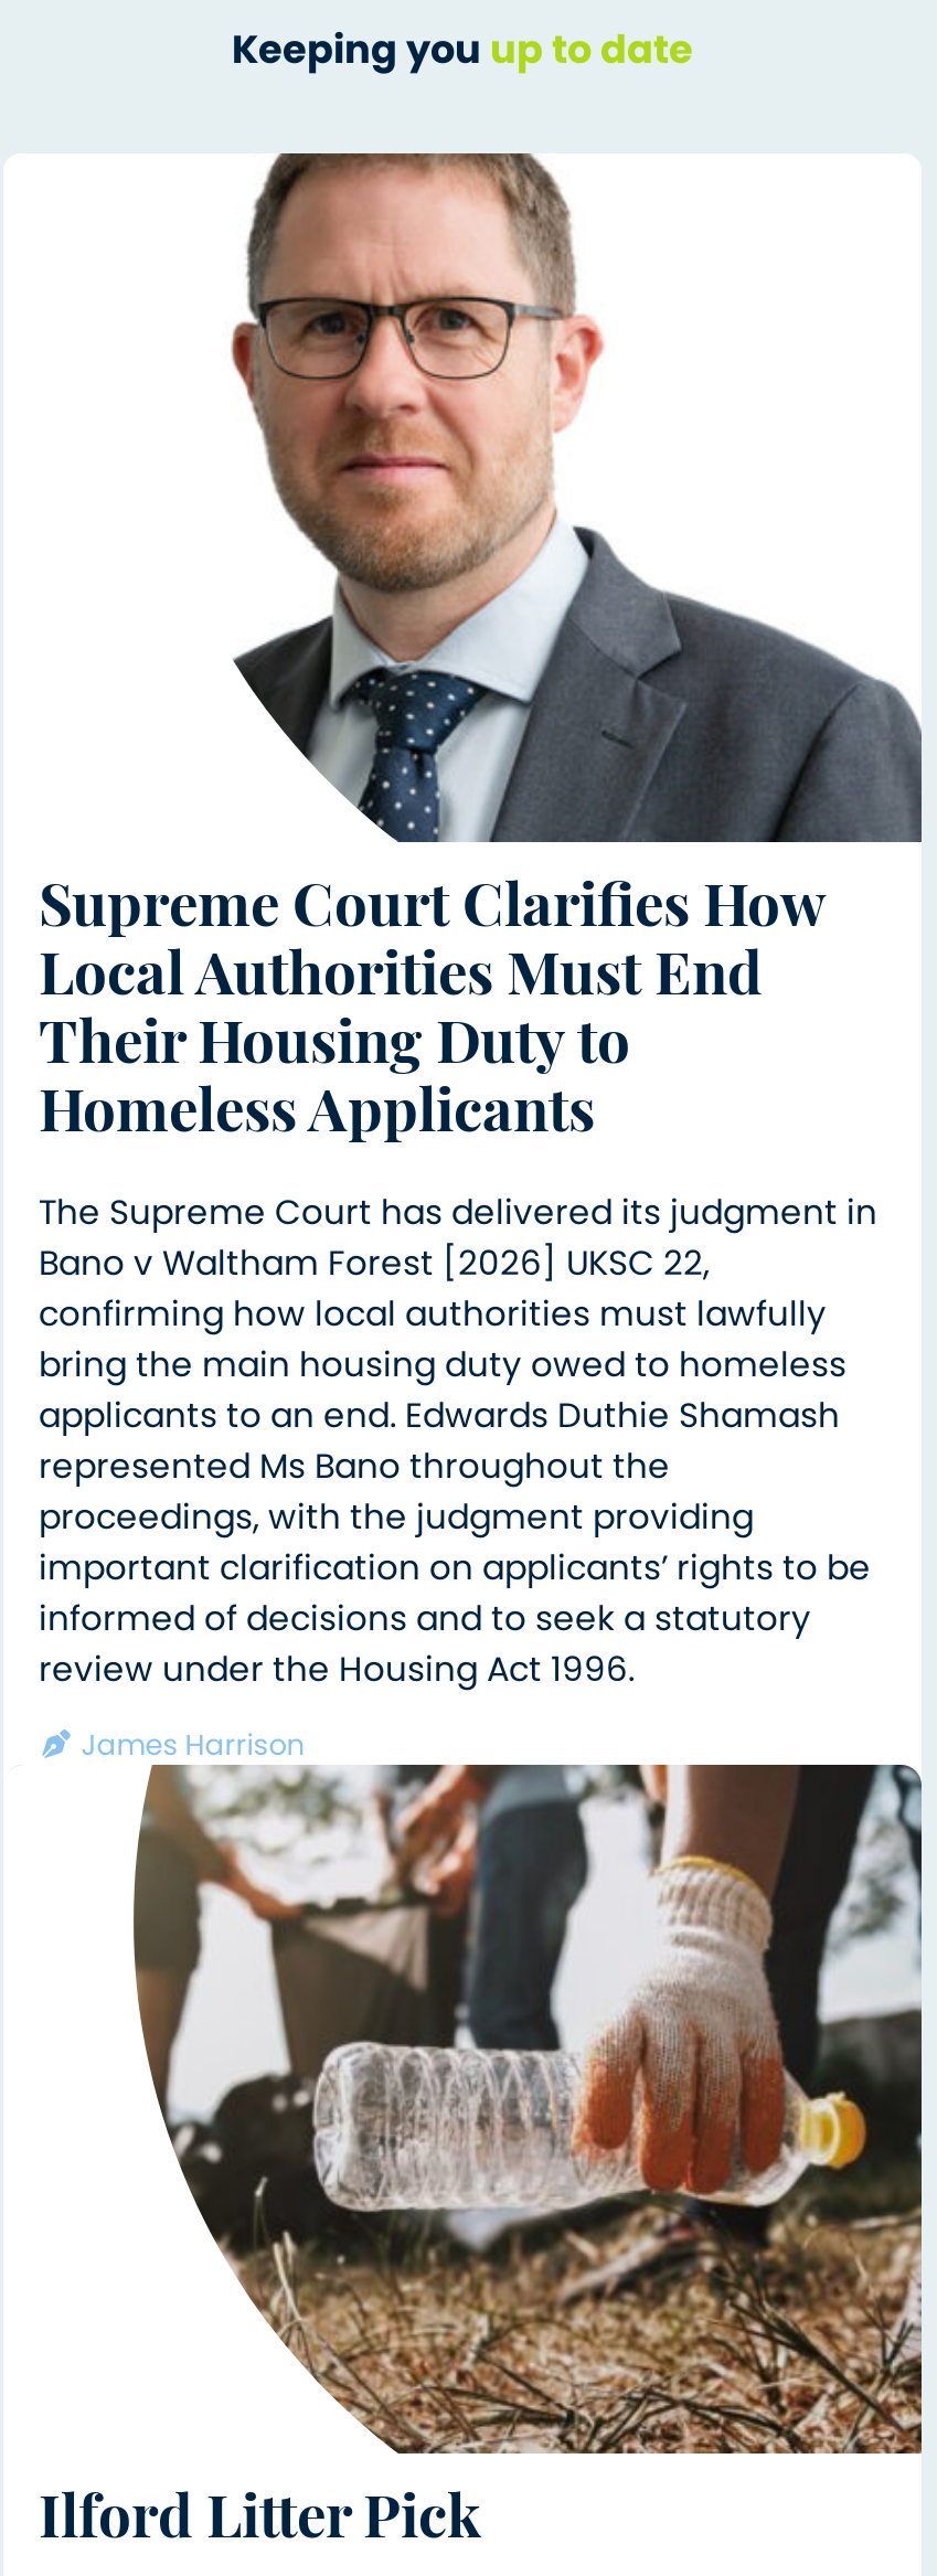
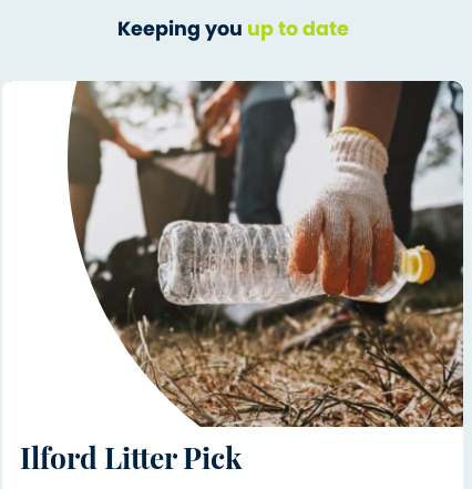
[39,151,922,1766] [image] | Supreme Court Clarifies How | Local Authorities Must End | Their Housing Duty to | Homeless Applicants | The Supreme Court has delivered its judgment in | Bano v Waltham Forest [2026] UKSC 22, | confirming how local authorities must lawfully | bring the main housing duty owed to homeless | applicants to an end. Edwards Duthie Shamash | represented Ms Bano throughout the | proceedings, with the judgment providing | important clarification on applicants’ rights to be | informed of decisions and to seek a statutory | review under the Housing Act 1996. | James Harrison -> none

